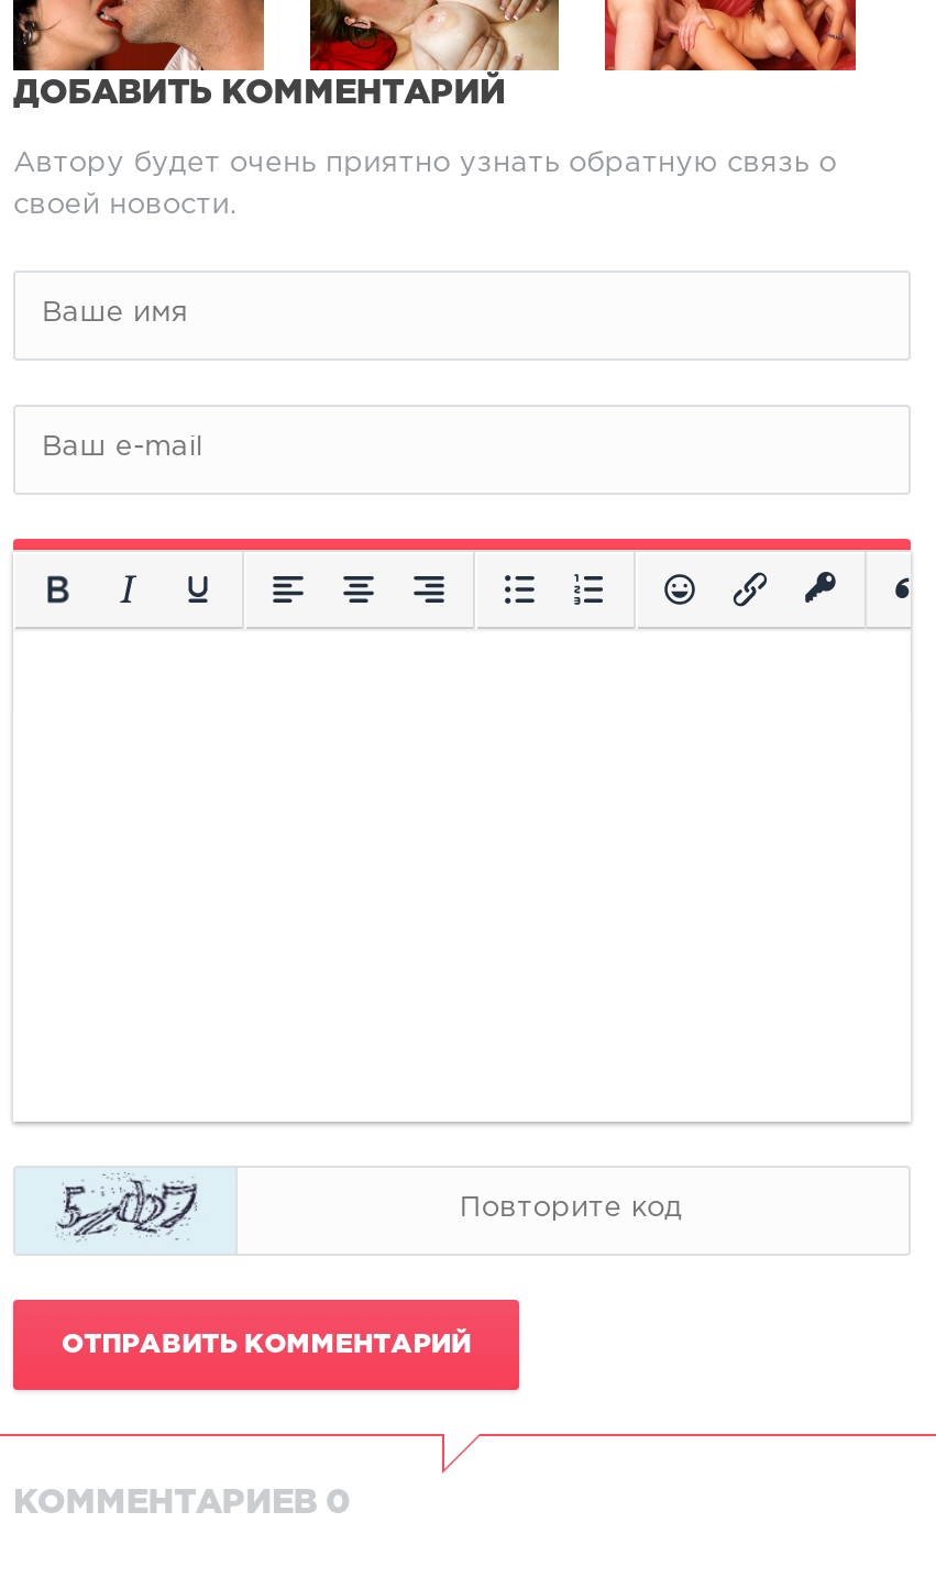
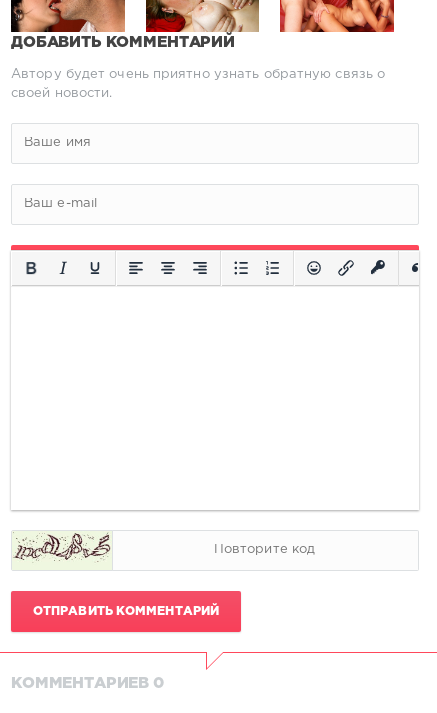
[20,1172,233,1243] [image] -> [13,532,111,564] [image]

